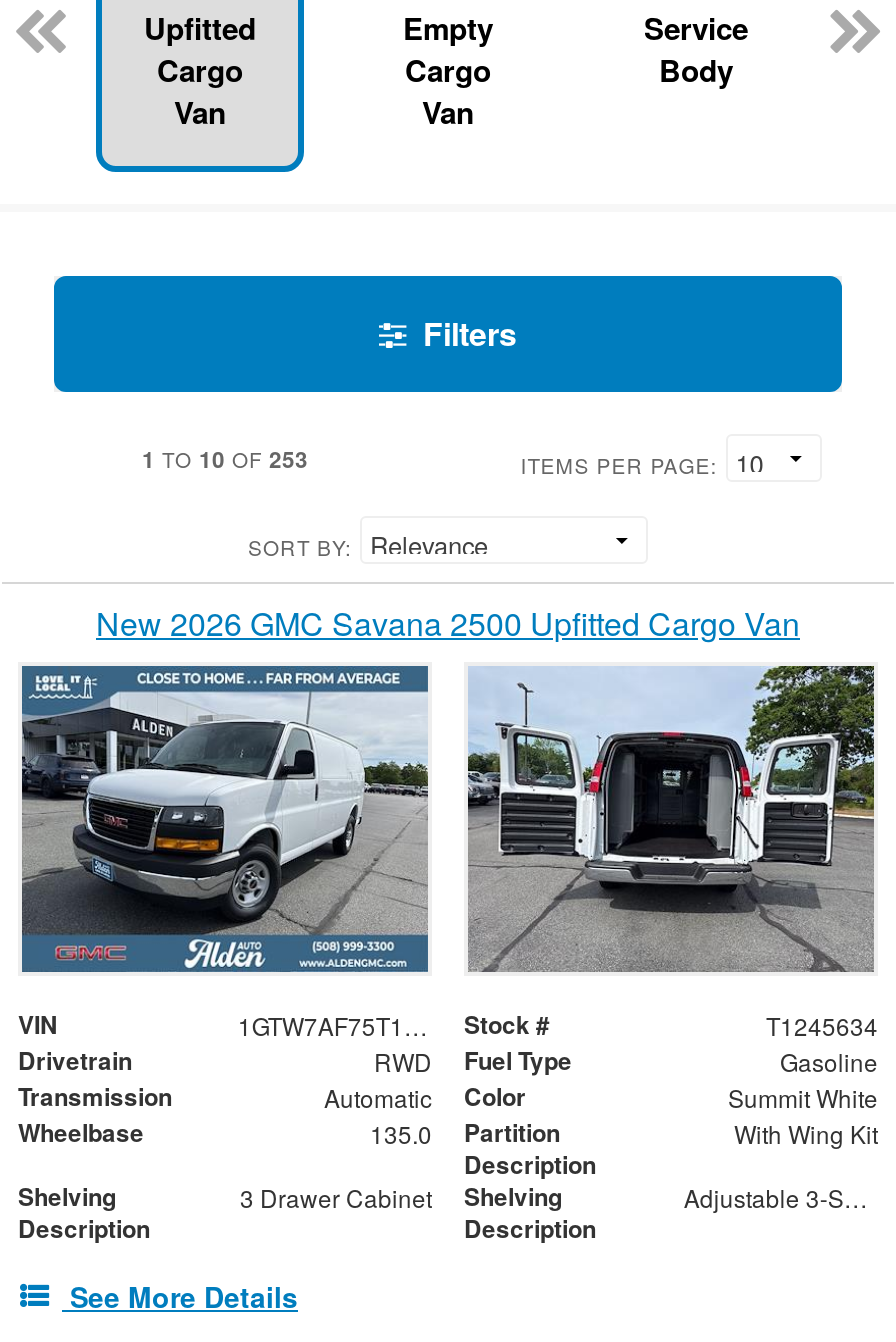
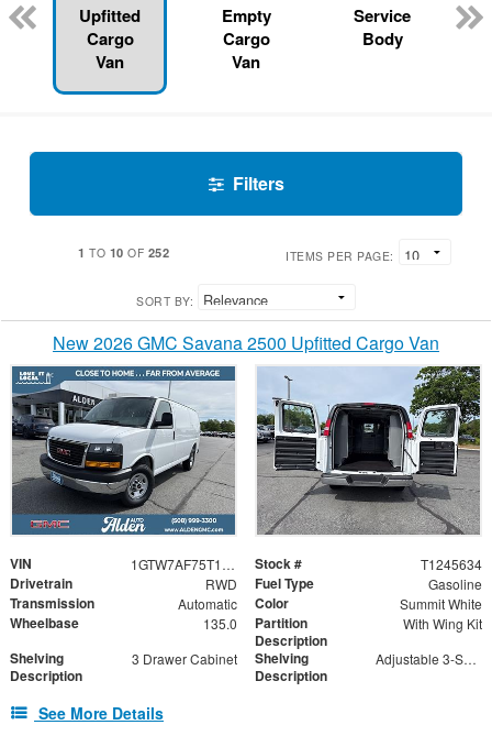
[142,443,308,475] 1 TO 10 OF 253 -> [78,243,169,261] 1 TO 10 OF 252

